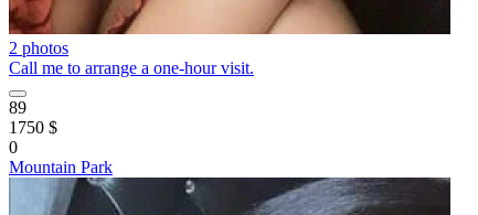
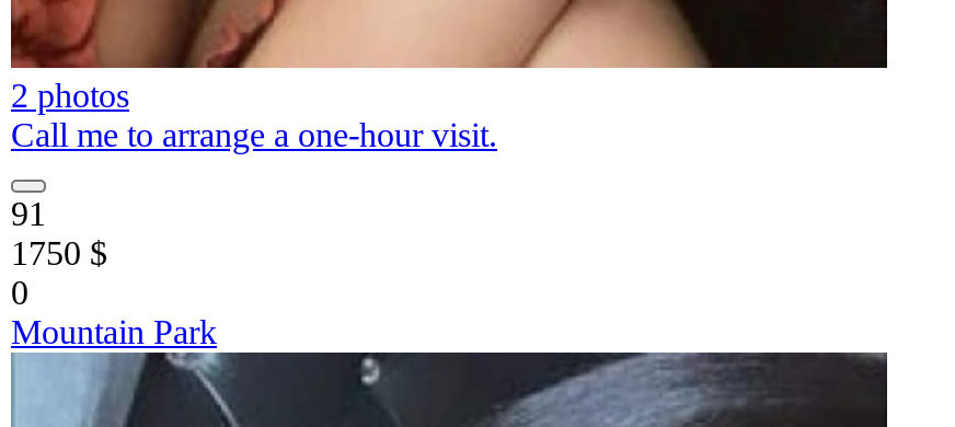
[9,98,26,117] 89 -> [11,195,46,232] 91

